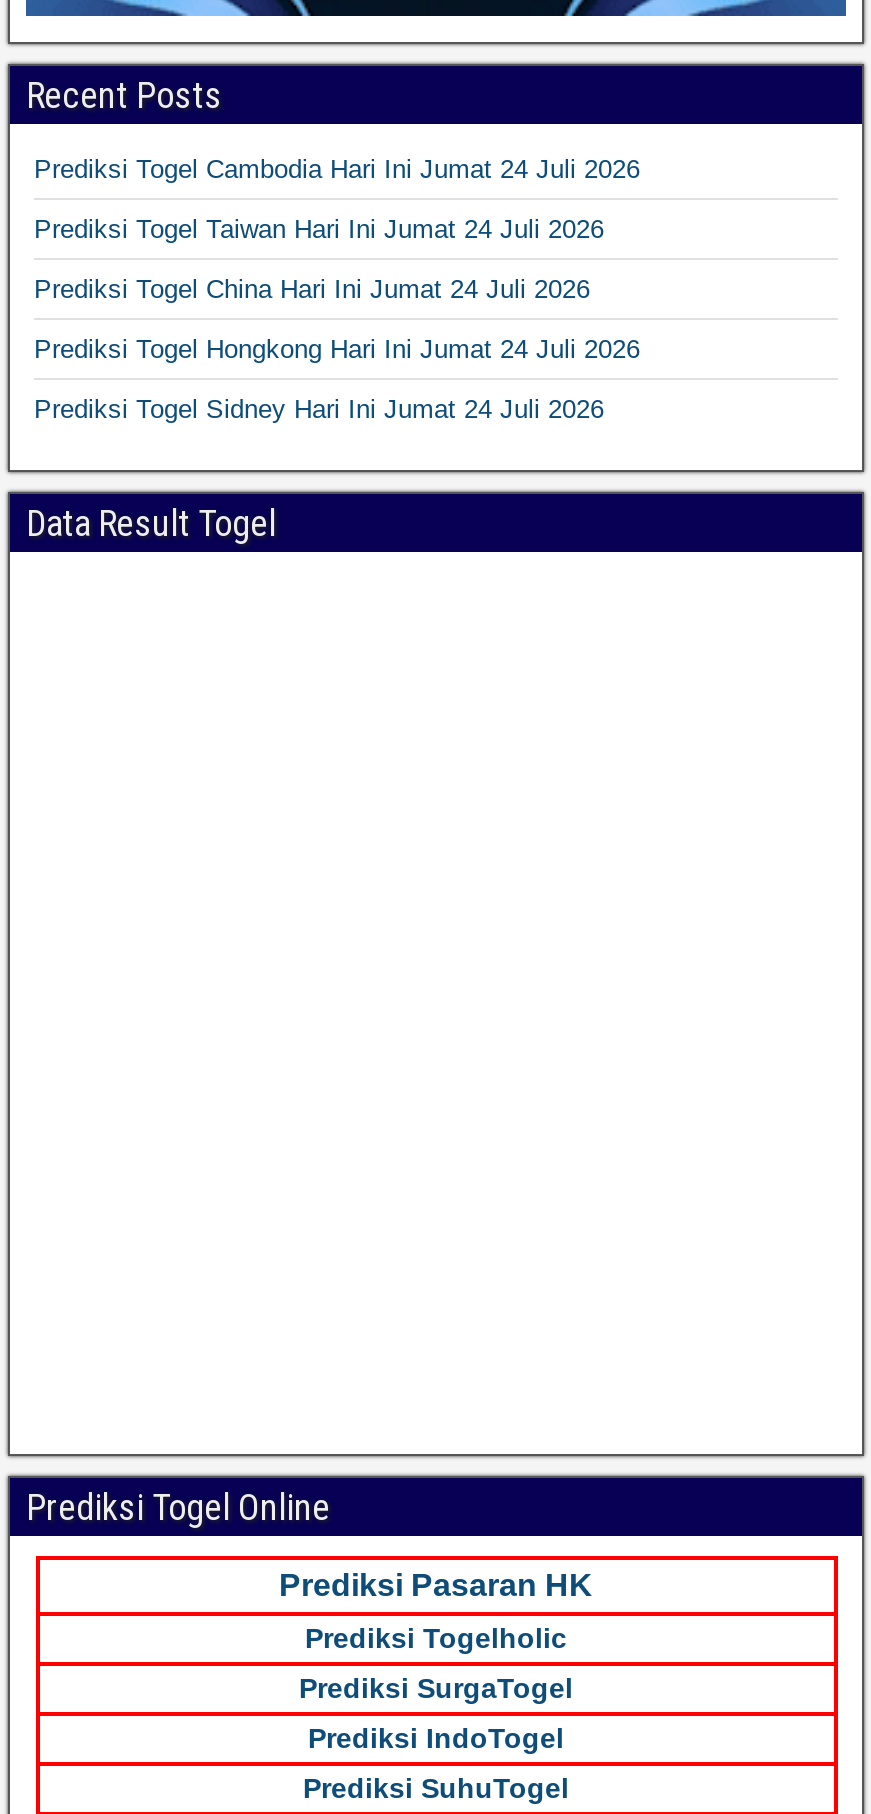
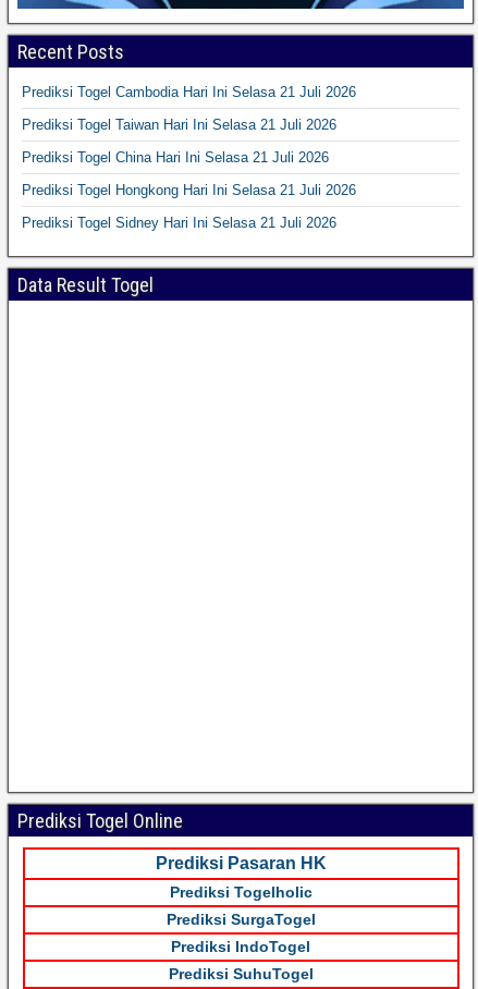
[34,154,640,184] Prediksi Togel Cambodia Hari Ini Jumat 24 Juli 2026 -> [22,84,356,100] Prediksi Togel Cambodia Hari Ini Selasa 21 Juli 2026
[34,214,604,244] Prediksi Togel Taiwan Hari Ini Jumat 24 Juli 2026 -> [22,117,336,133] Prediksi Togel Taiwan Hari Ini Selasa 21 Juli 2026
[34,274,590,304] Prediksi Togel China Hari Ini Jumat 24 Juli 2026 -> [22,149,329,166] Prediksi Togel China Hari Ini Selasa 21 Juli 2026
[34,334,640,364] Prediksi Togel Hongkong Hari Ini Jumat 24 Juli 2026 -> [22,182,356,198] Prediksi Togel Hongkong Hari Ini Selasa 21 Juli 2026
[34,394,604,424] Prediksi Togel Sidney Hari Ini Jumat 24 Juli 2026 -> [22,215,336,231] Prediksi Togel Sidney Hari Ini Selasa 21 Juli 2026

